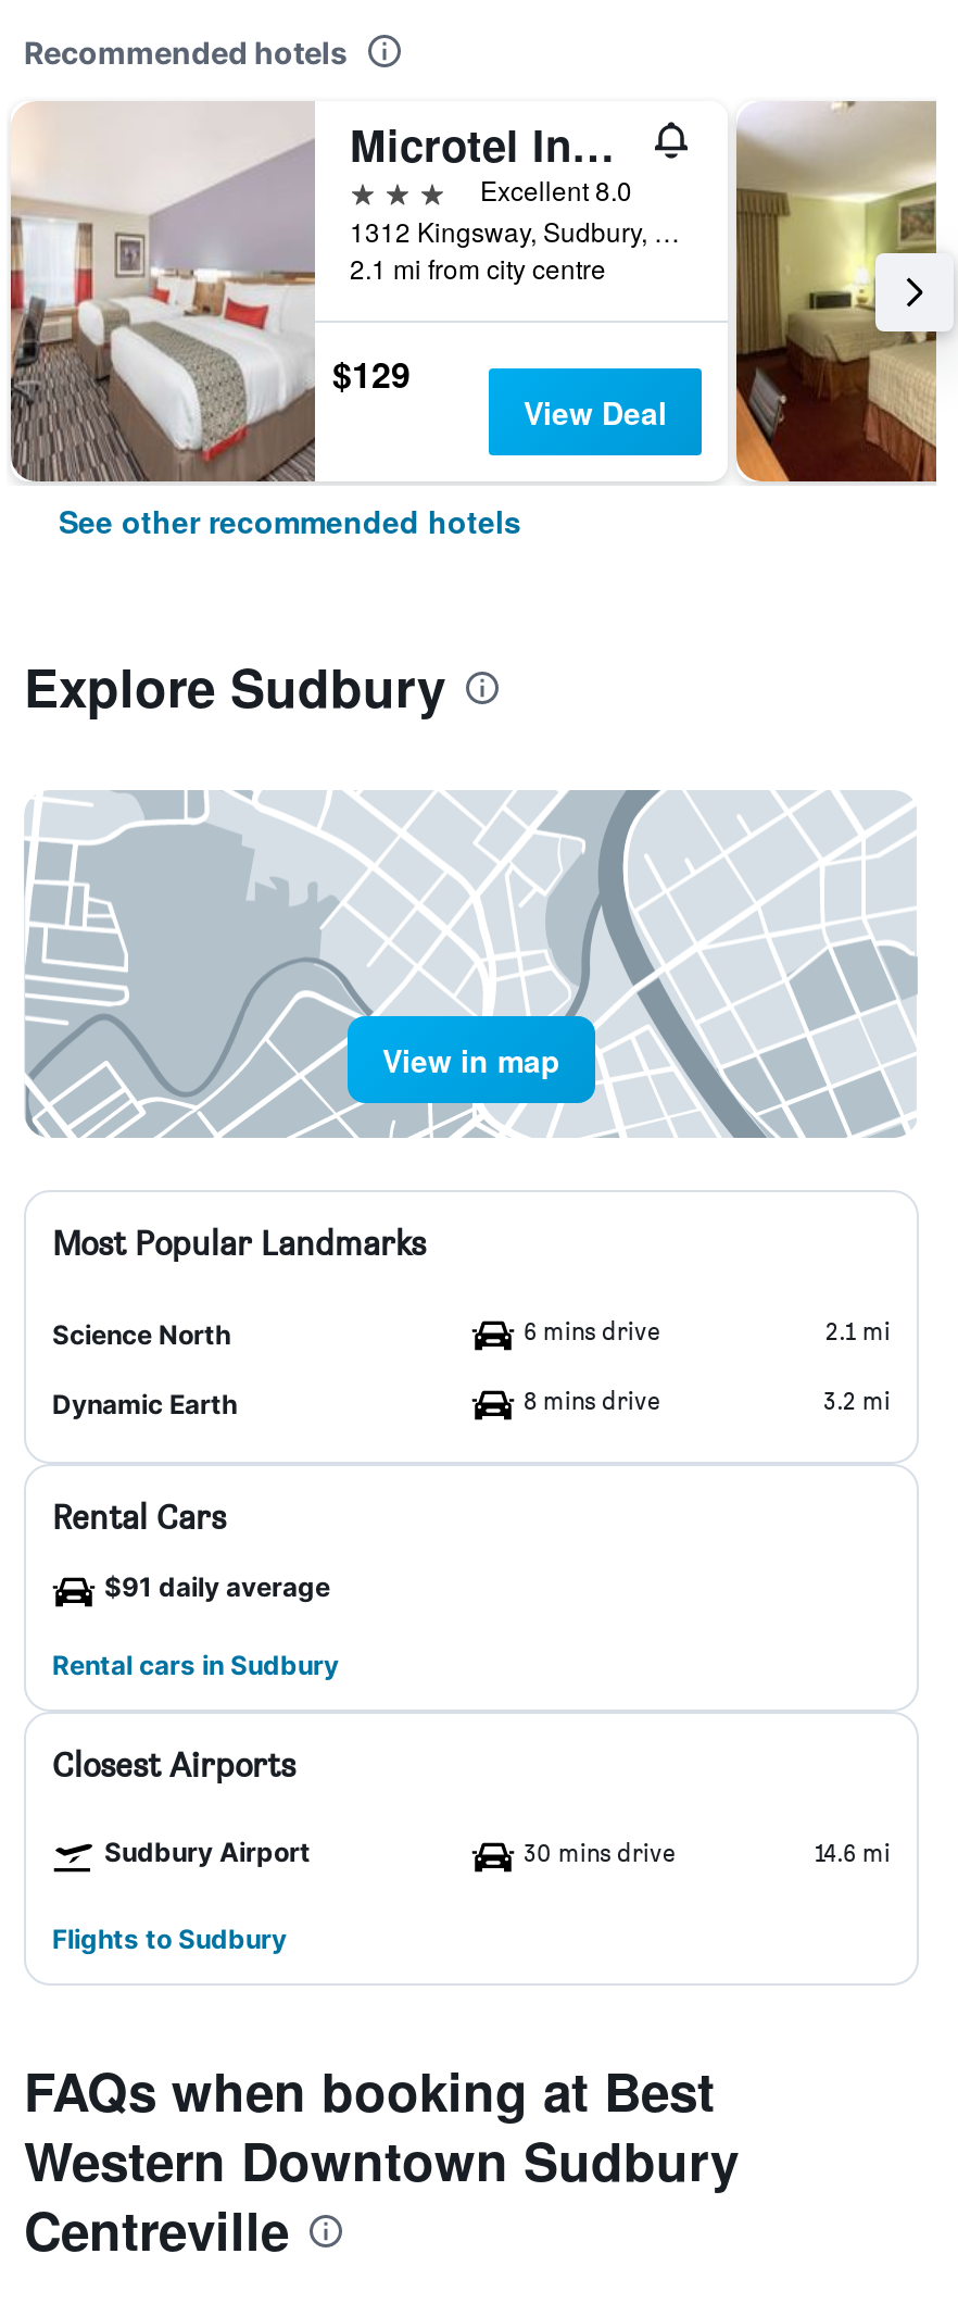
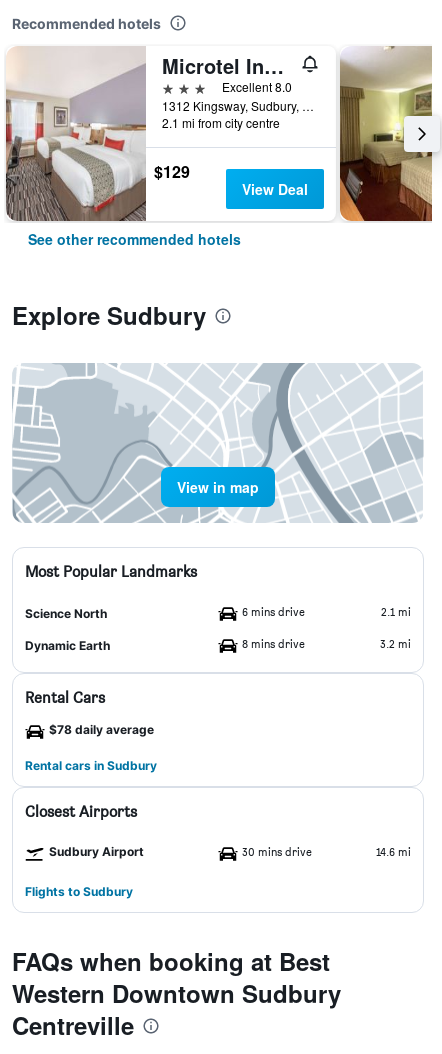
[104,1570,330,1603] $91 daily average -> [49,722,154,737] $78 daily average

